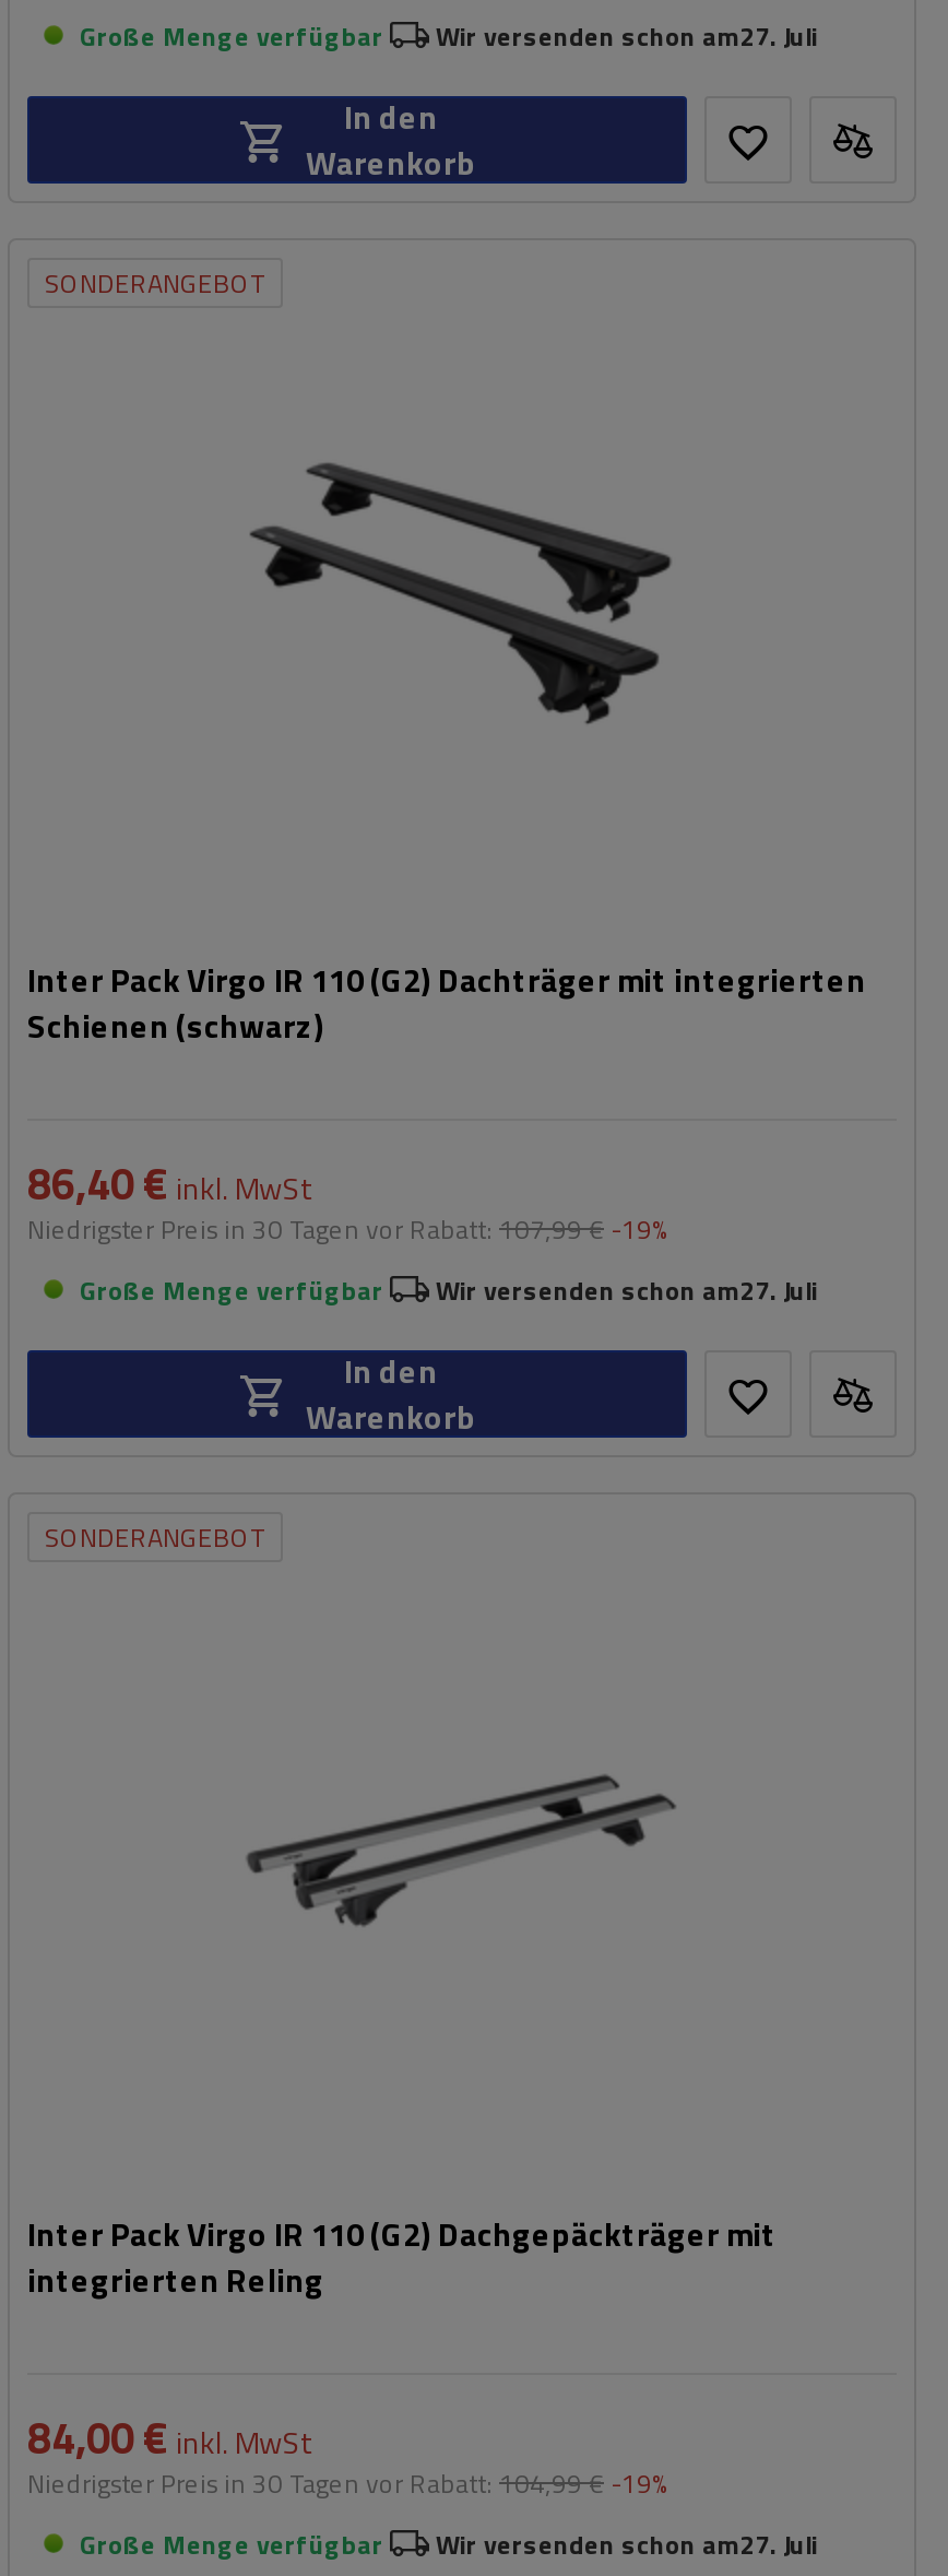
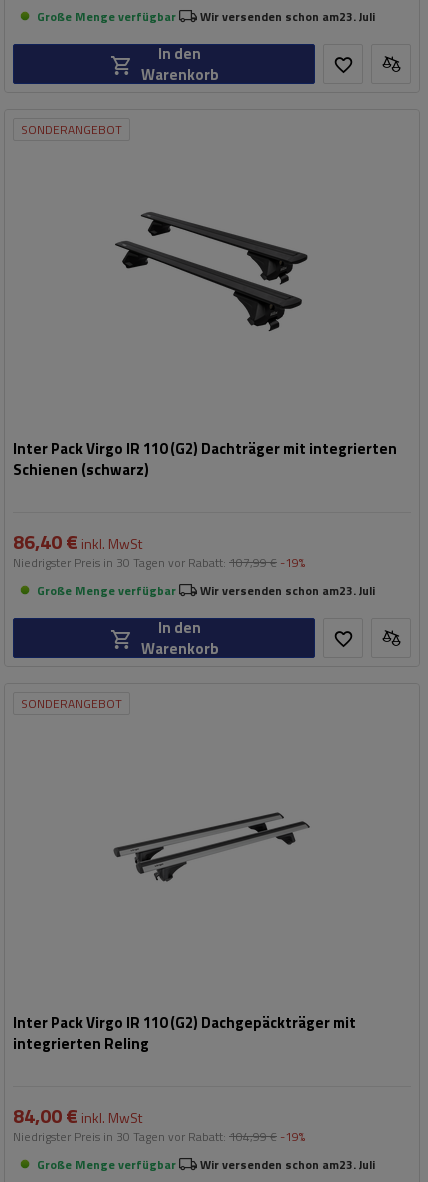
[436,14,818,56] Wir versenden schon am27. Juli -> [200,6,375,25] Wir versenden schon am23. Juli
[436,1268,818,1310] Wir versenden schon am27. Juli -> [200,580,375,599] Wir versenden schon am23. Juli
[436,2522,818,2564] Wir versenden schon am27. Juli -> [200,1154,375,1173] Wir versenden schon am23. Juli

